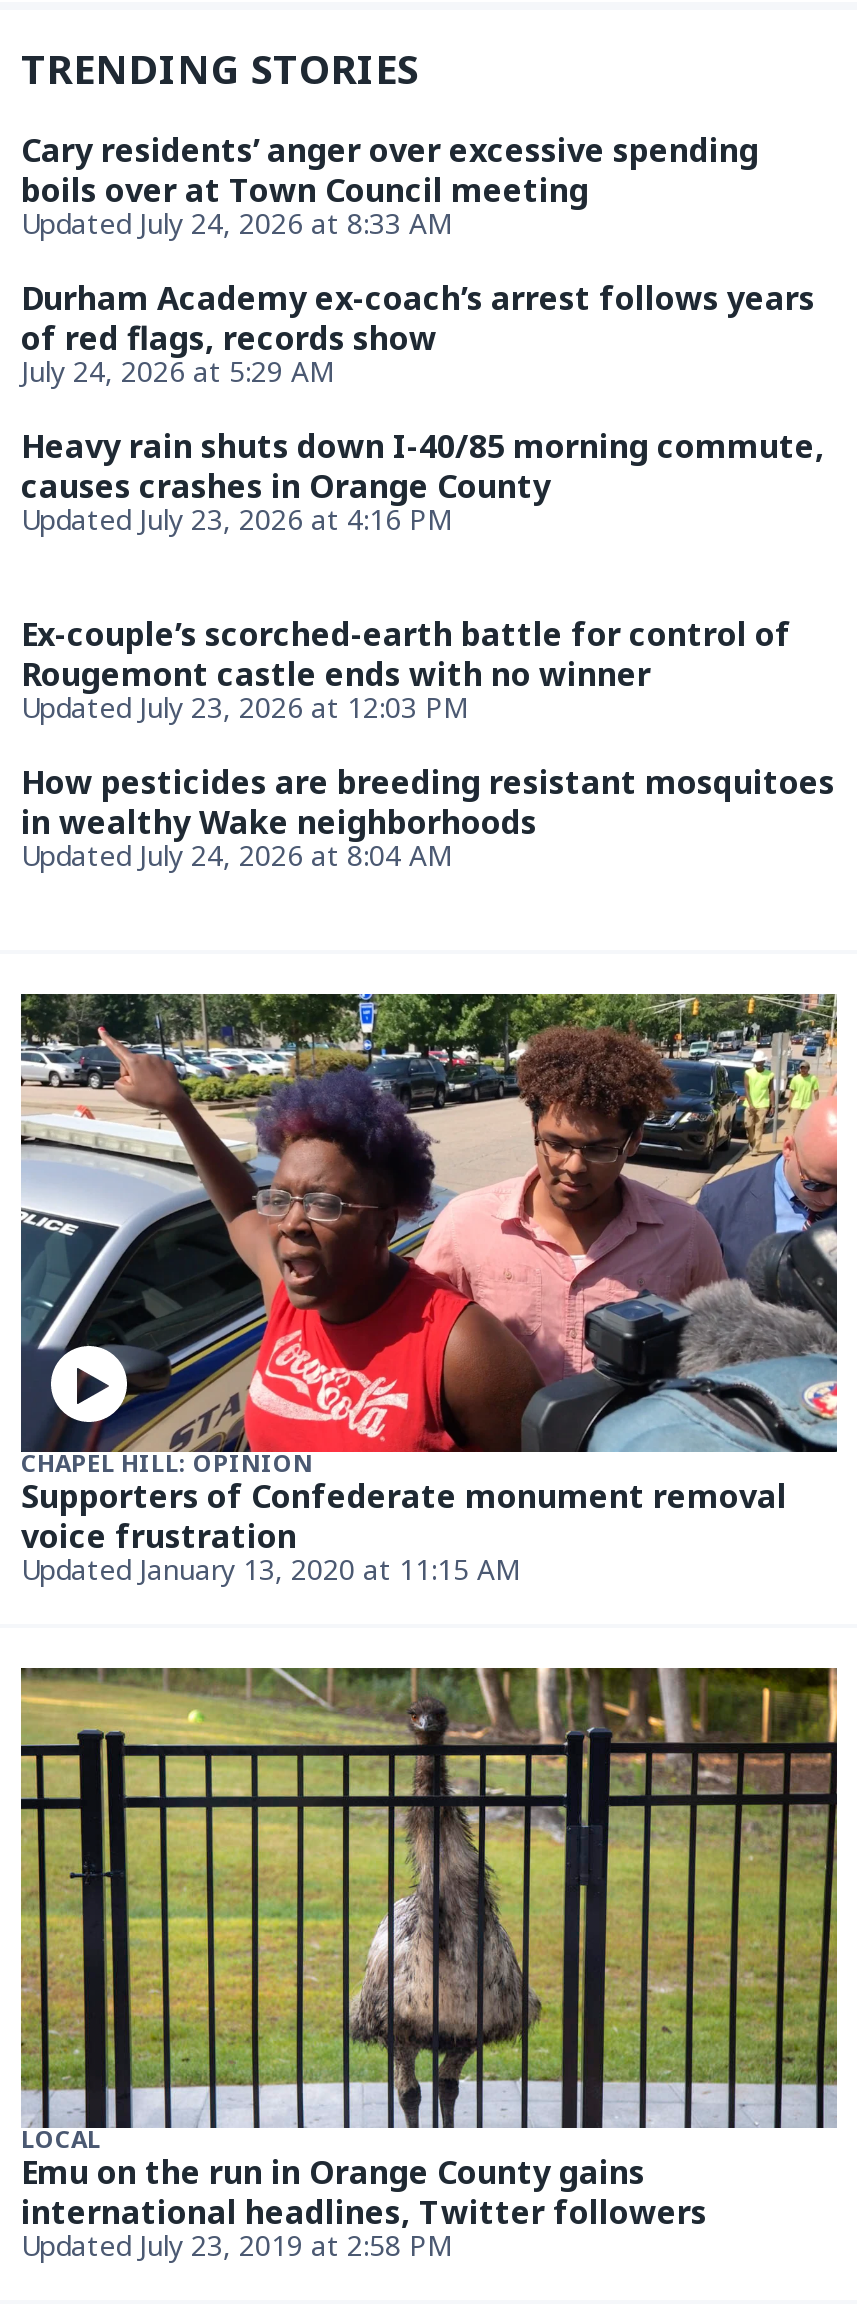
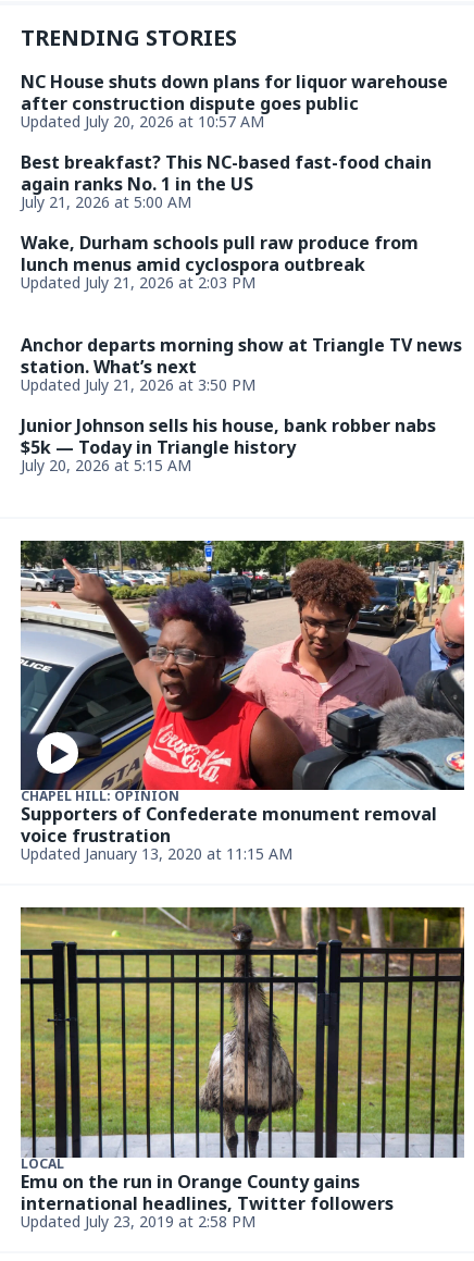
[21,129,759,243] Cary residents’ anger over excessive spending | boils over at Town Council meeting | Updated July 24, 2026 at 8:33 AM -> [21,70,448,132] NC House shuts down plans for liquor warehouse | after construction dispute goes public | Updated July 20, 2026 at 10:57 AM
[21,277,815,391] Durham Academy ex-coach’s arrest follows years | of red flags, records show | July 24, 2026 at 5:29 AM -> [21,151,432,213] Best breakfast? This NC-based fast-food chain | again ranks No. 1 in the US | July 21, 2026 at 5:00 AM
[21,425,825,539] Heavy rain shuts down I-40/85 morning commute, | causes crashes in Orange County | Updated July 23, 2026 at 4:16 PM -> [21,231,419,293] Wake, Durham schools pull raw produce from | lunch menus amid cyclospora outbreak | Updated July 21, 2026 at 2:03 PM
[21,613,791,727] Ex-couple’s scorched-earth battle for control of | Rougemont castle ends with no winner | Updated July 23, 2026 at 12:03 PM -> [21,333,462,395] Anchor departs morning show at Triangle TV news | station. What’s next | Updated July 21, 2026 at 3:50 PM
[21,761,835,875] How pesticides are breeding resistant mosquitoes | in wealthy Wake neighborhoods | Updated July 24, 2026 at 8:04 AM -> [21,414,436,476] Junior Johnson sells his house, bank robber nabs | $5k — Today in Triangle history | July 20, 2026 at 5:15 AM

